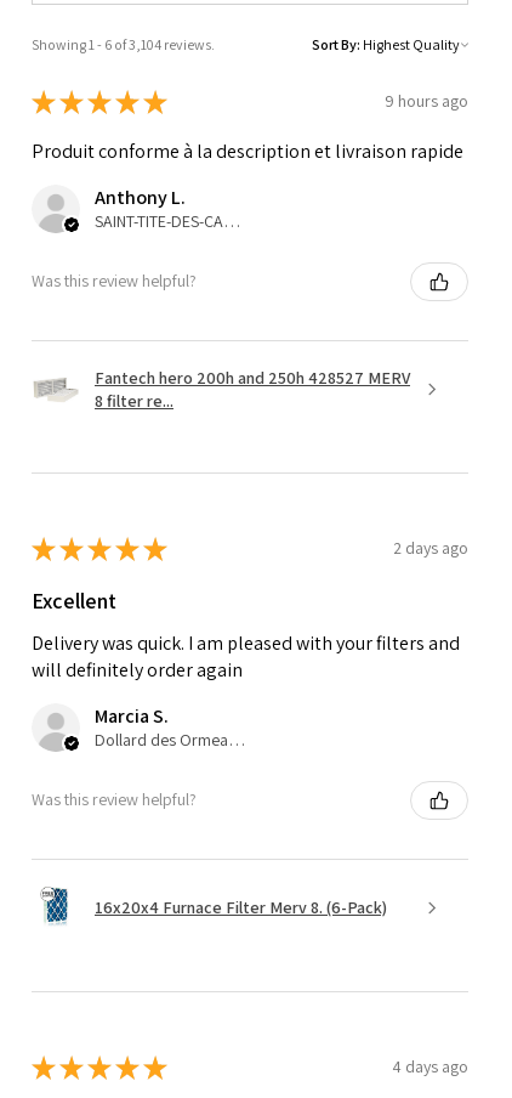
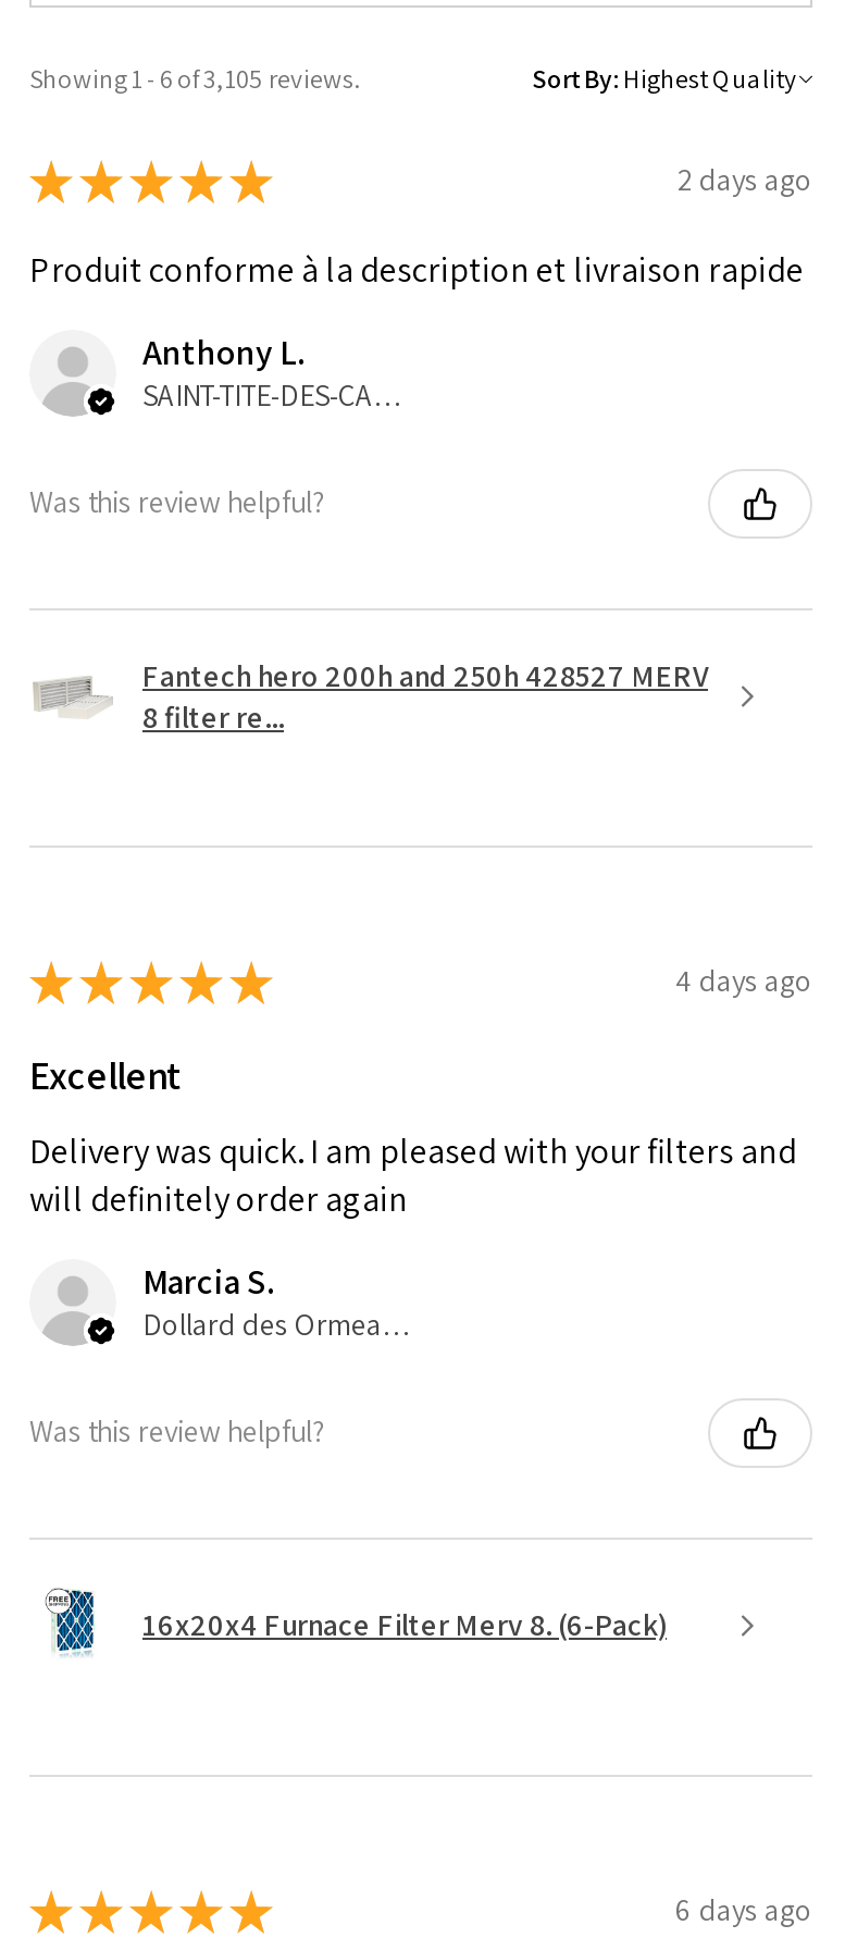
[32,35,215,53] Showing 1 - 6 of 3,104 reviews. -> [29,61,360,94] Showing 1 - 6 of 3,105 reviews.
[385,90,468,112] 9 hours ago -> [678,160,812,199] 2 days ago
[393,537,468,559] 2 days ago -> [675,961,812,1000] 4 days ago
[392,1056,468,1078] 4 days ago -> [675,1891,812,1930] 6 days ago

